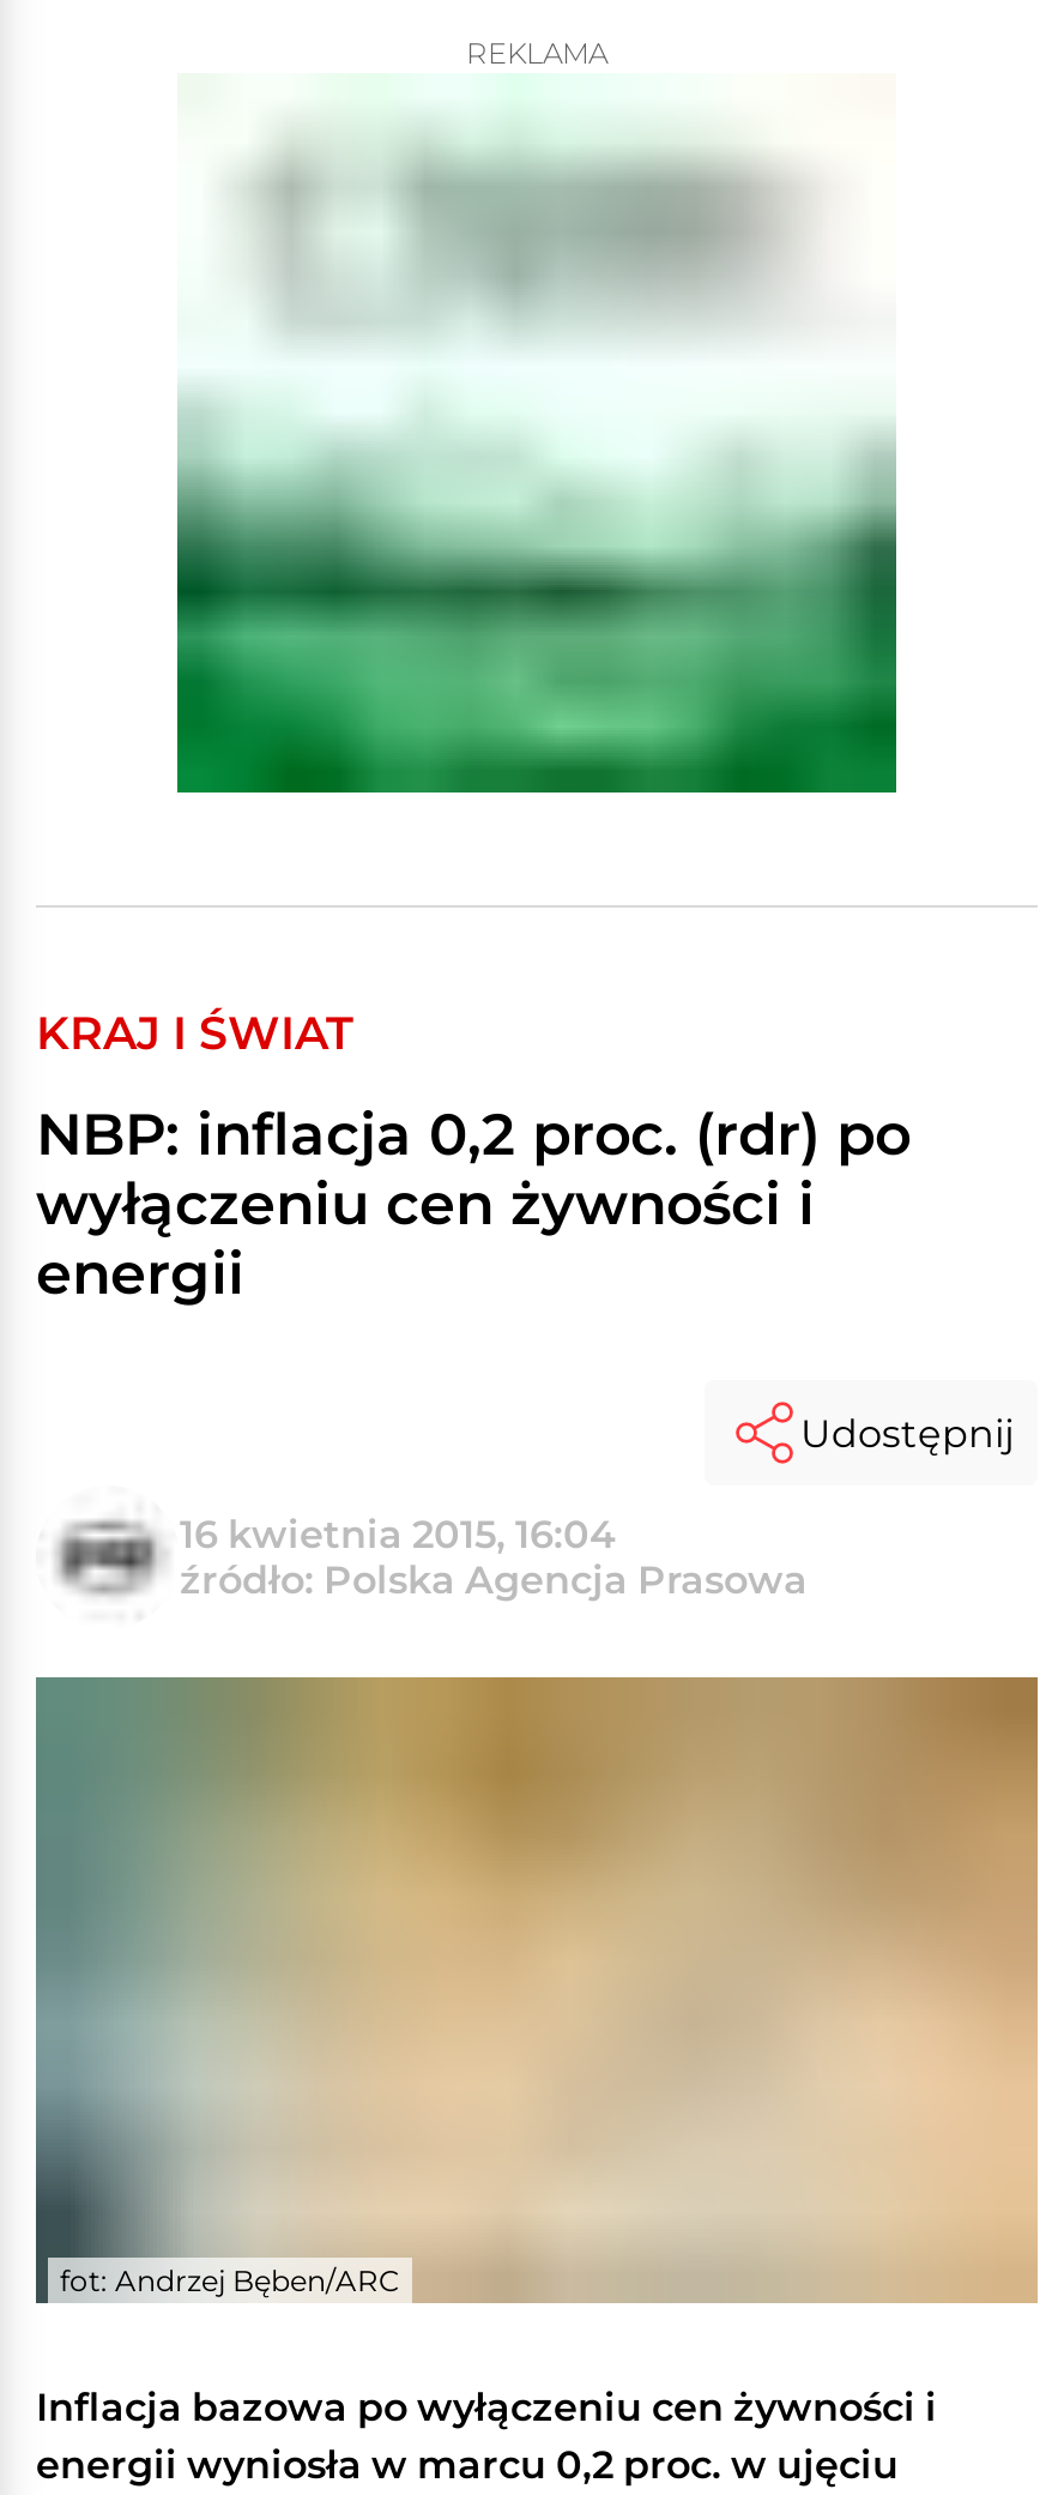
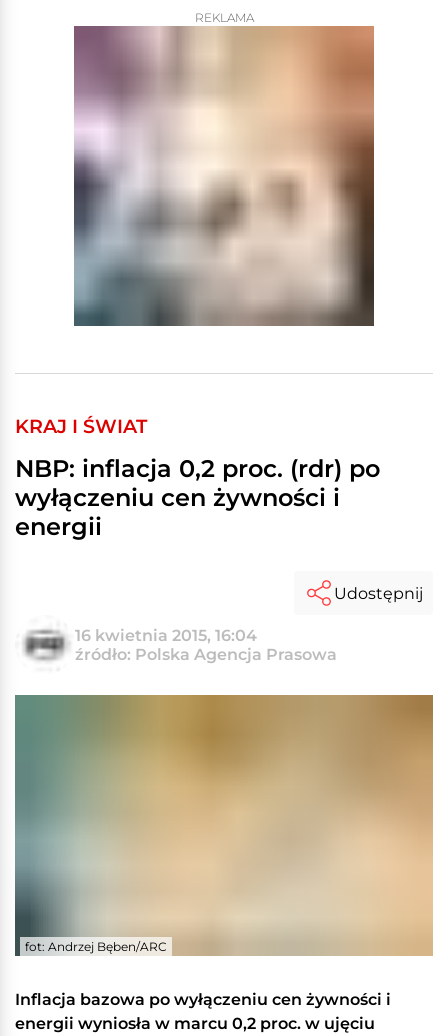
[175,73,899,795] [image] -> [73,25,375,327] [image]

